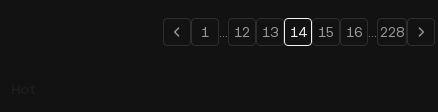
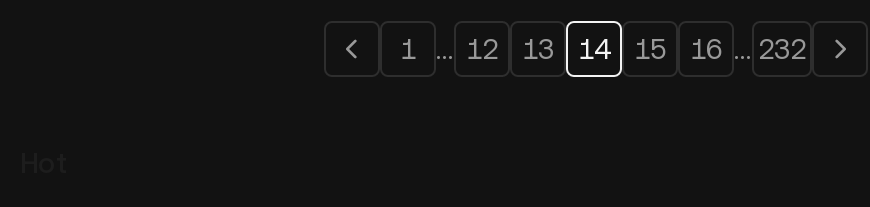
[201,24,404,40] 1 ... 12 13 14 15 16 ... 228 -> [400,34,806,66] 1 ... 12 13 14 15 16 ... 232

